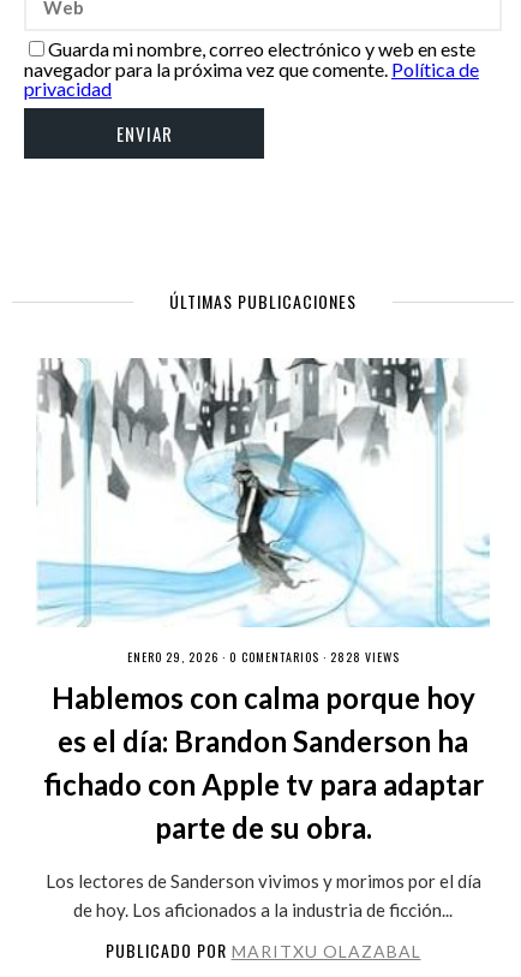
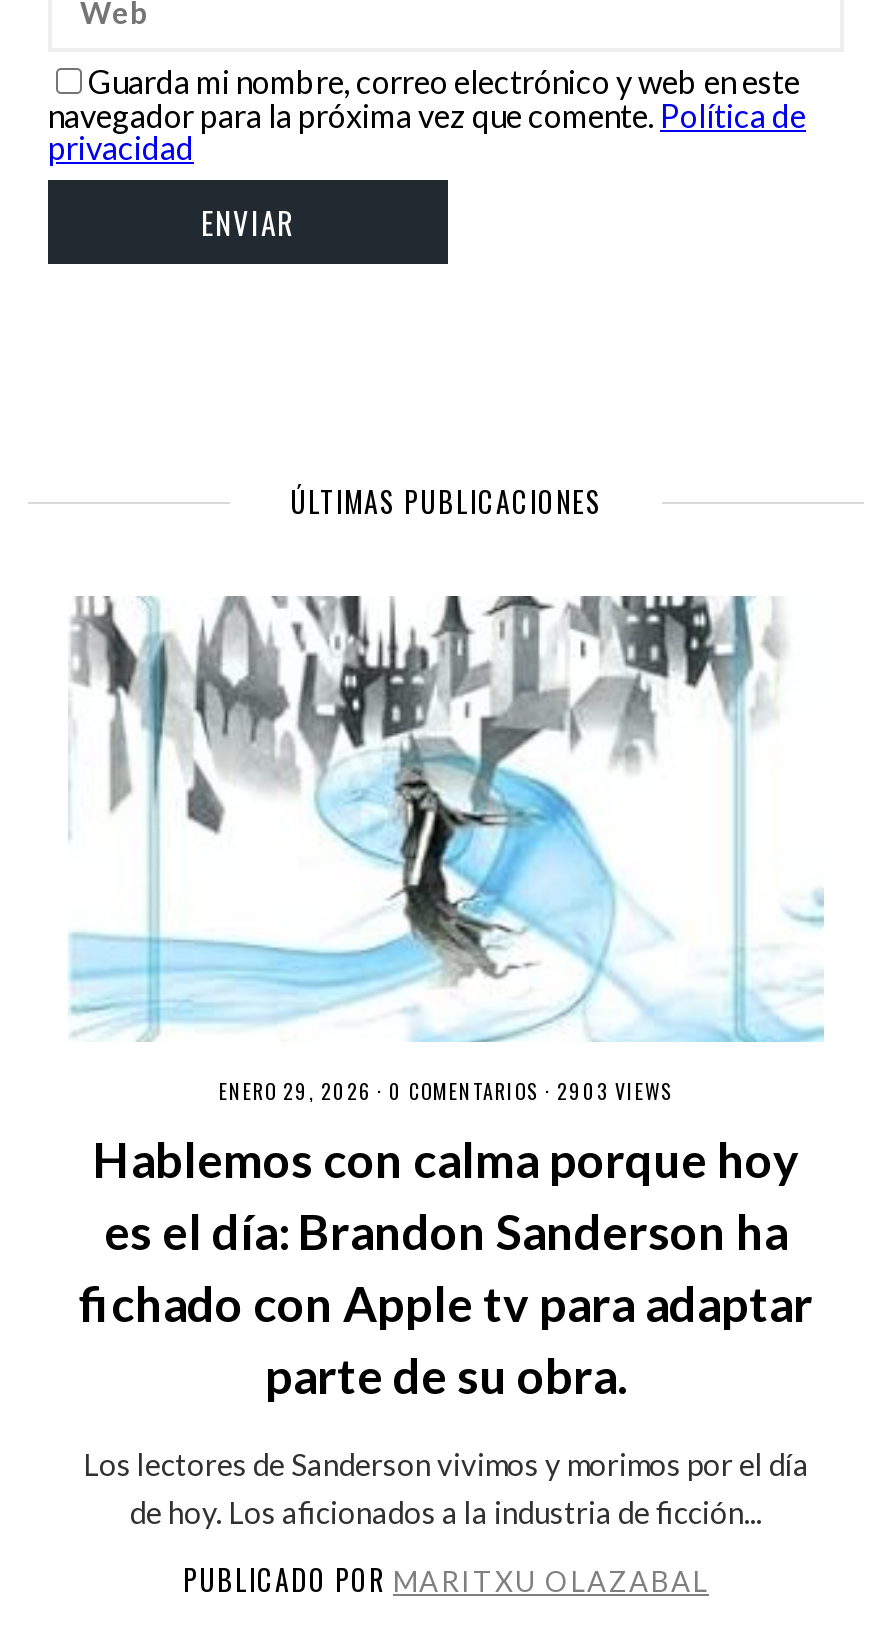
[127,647,399,665] ENERO 29, 2026 · 0 COMENTARIOS · 2828 VIEWS -> [219,1077,673,1107] ENERO 29, 2026 · 0 COMENTARIOS · 2903 VIEWS

